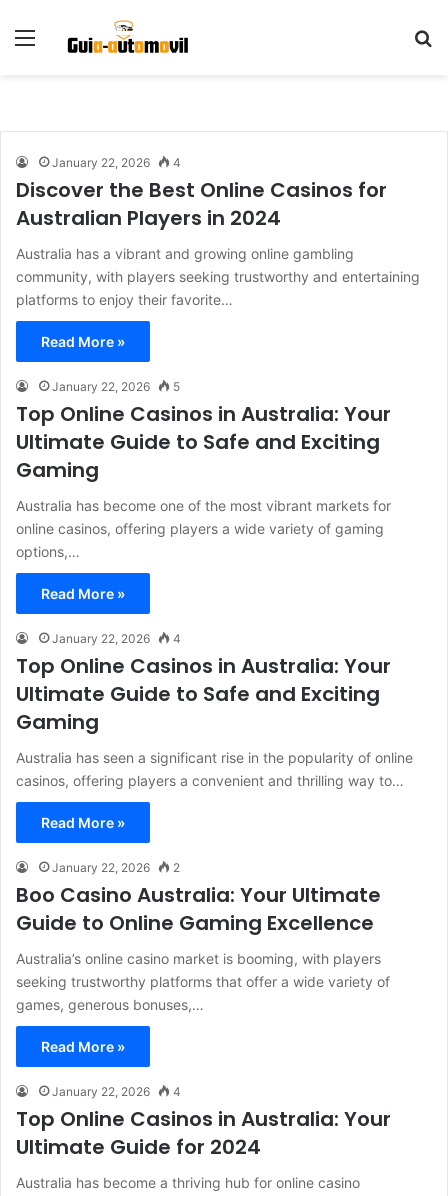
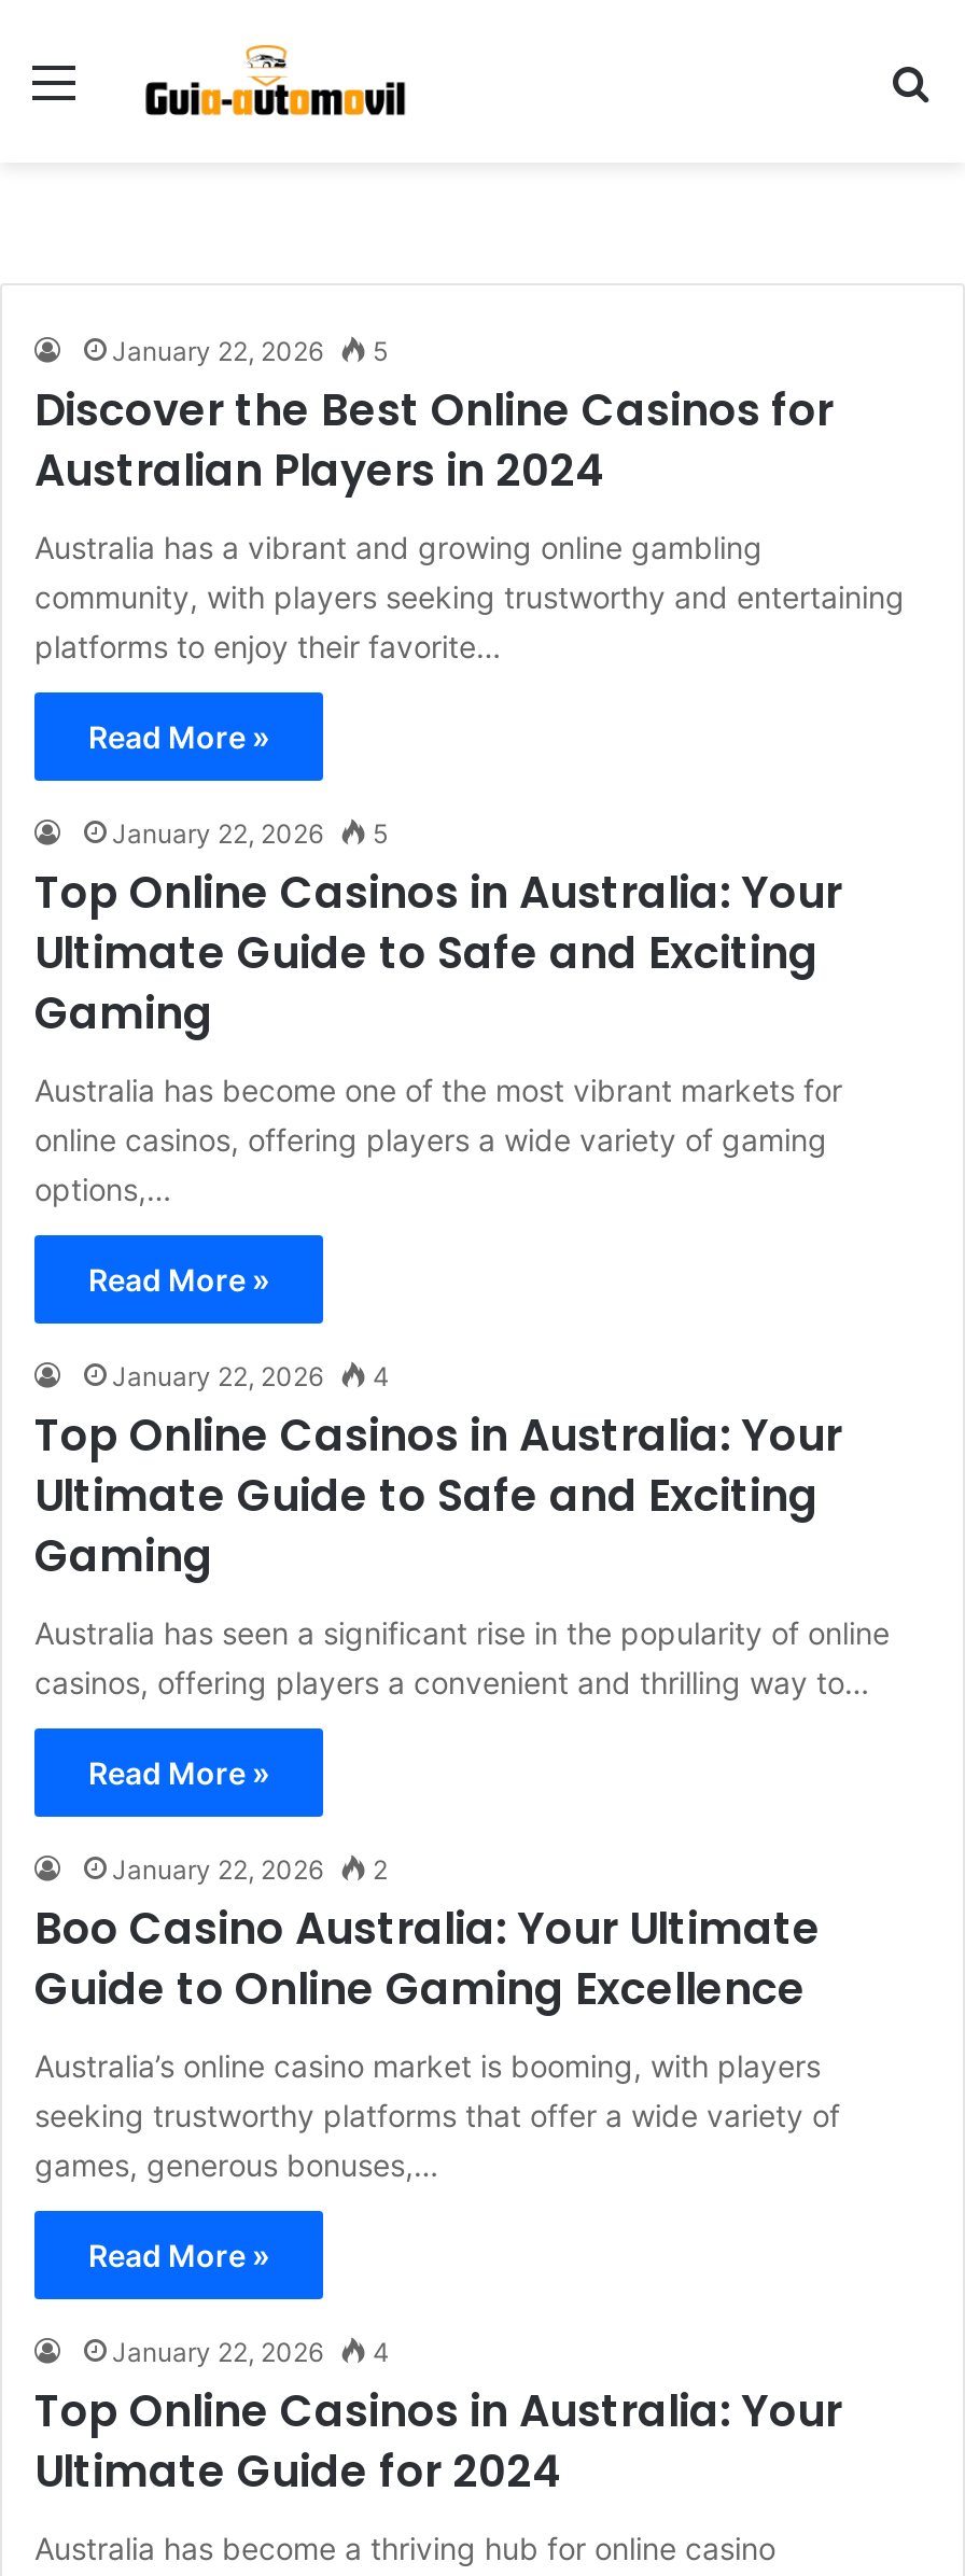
[52,155,181,170] January 22, 2026 4 -> [112,335,388,367] January 22, 2026 5

